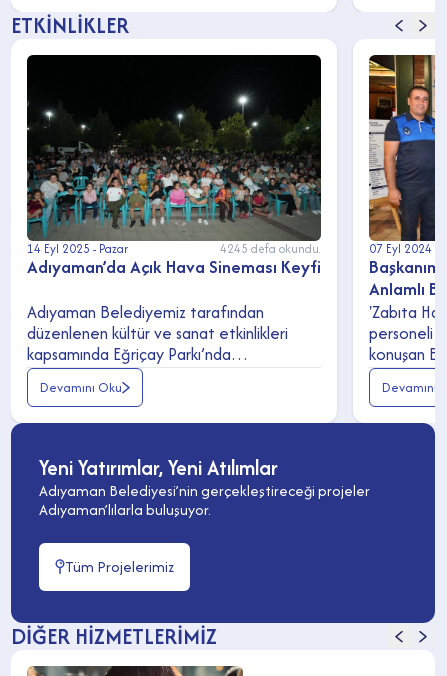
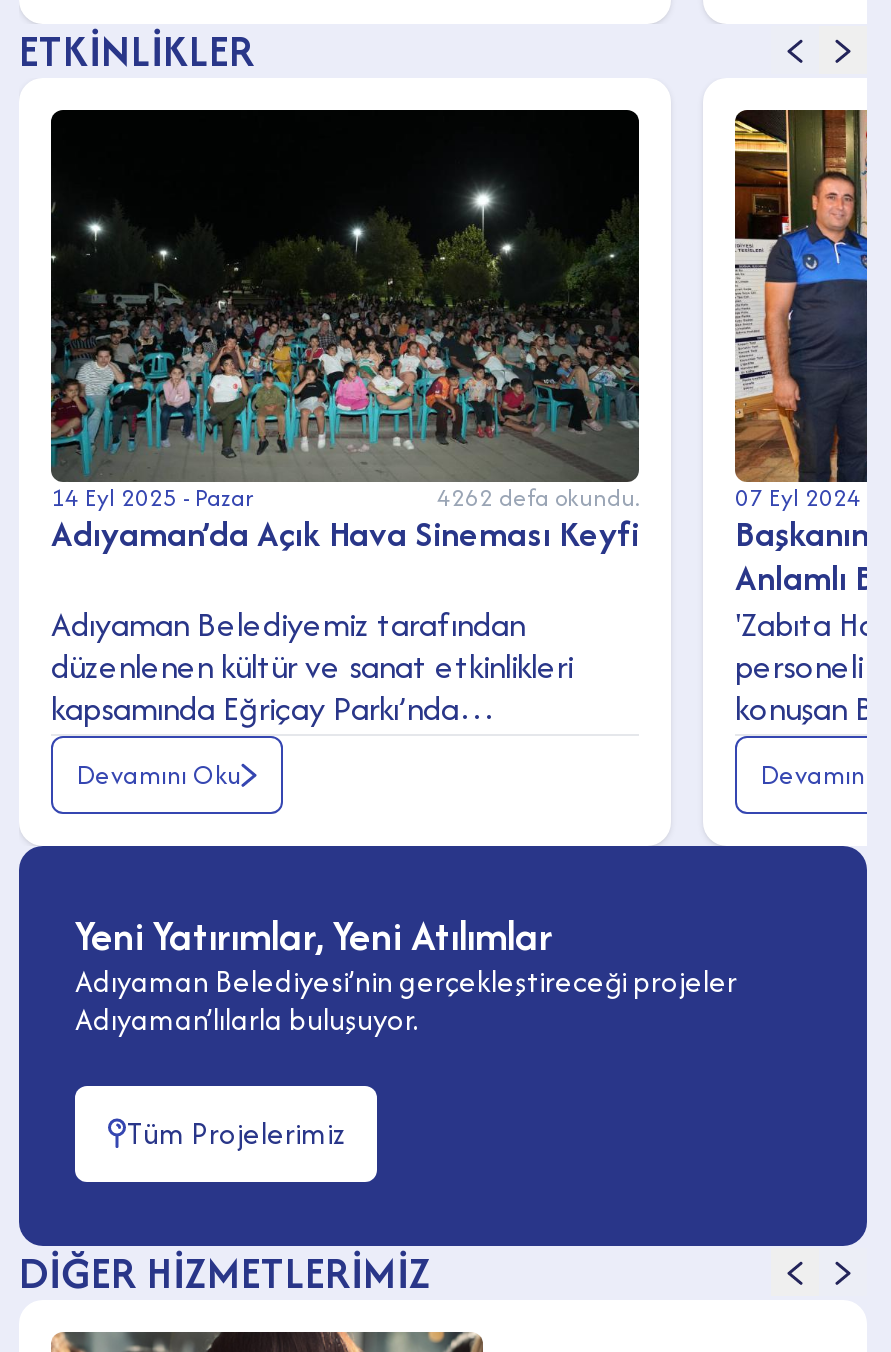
[220,239,321,256] 4245 defa okundu. -> [437,479,639,513] 4262 defa okundu.

